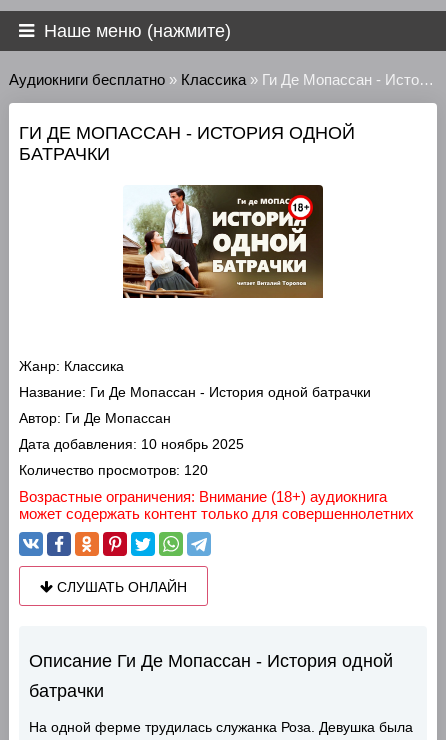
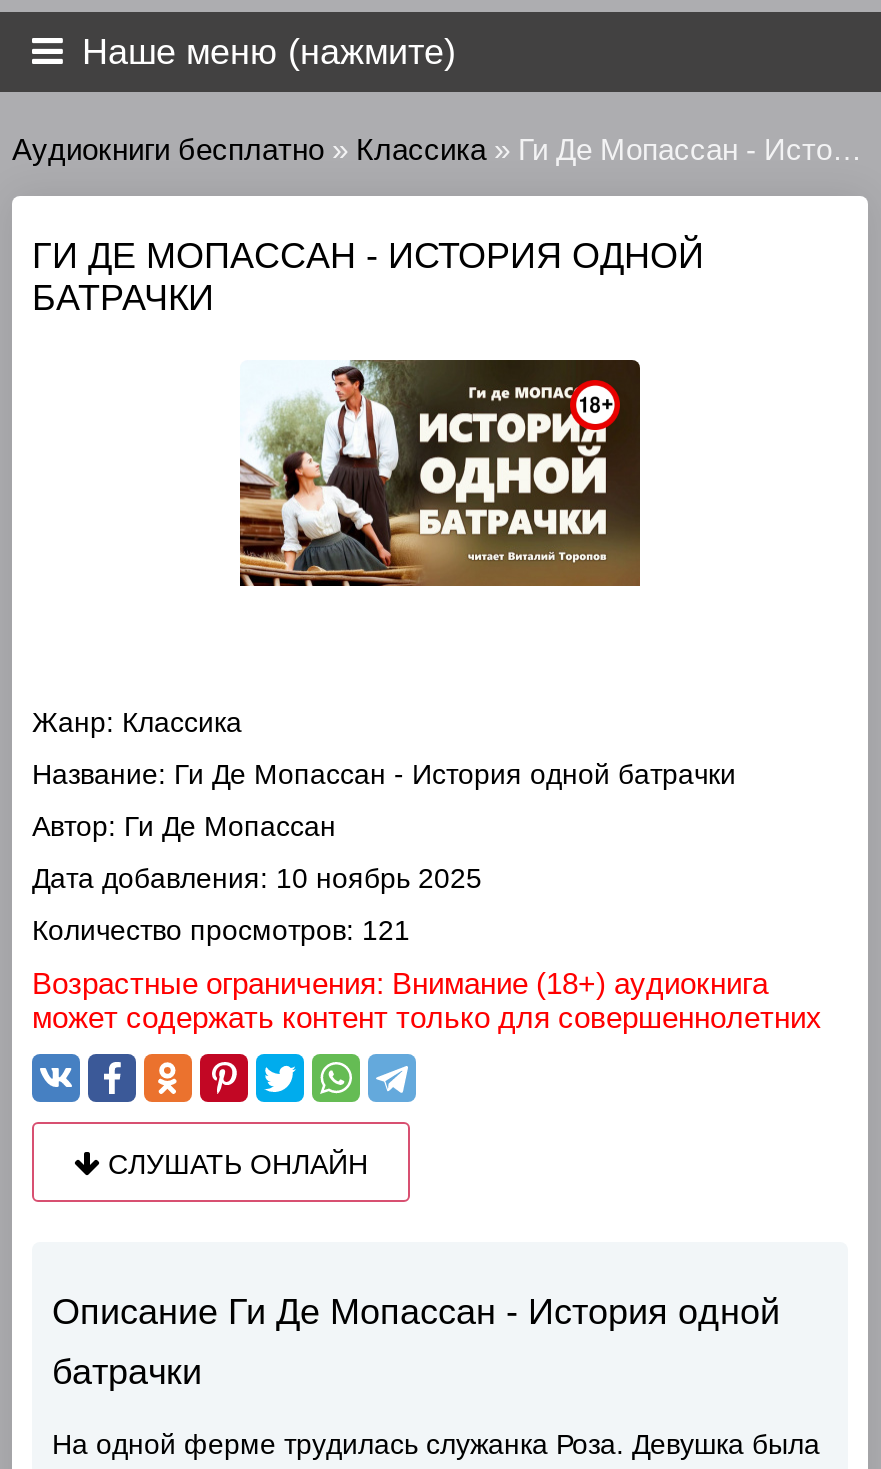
[19,461,208,477] Количество просмотров: 120 -> [32,913,410,945] Количество просмотров: 121

